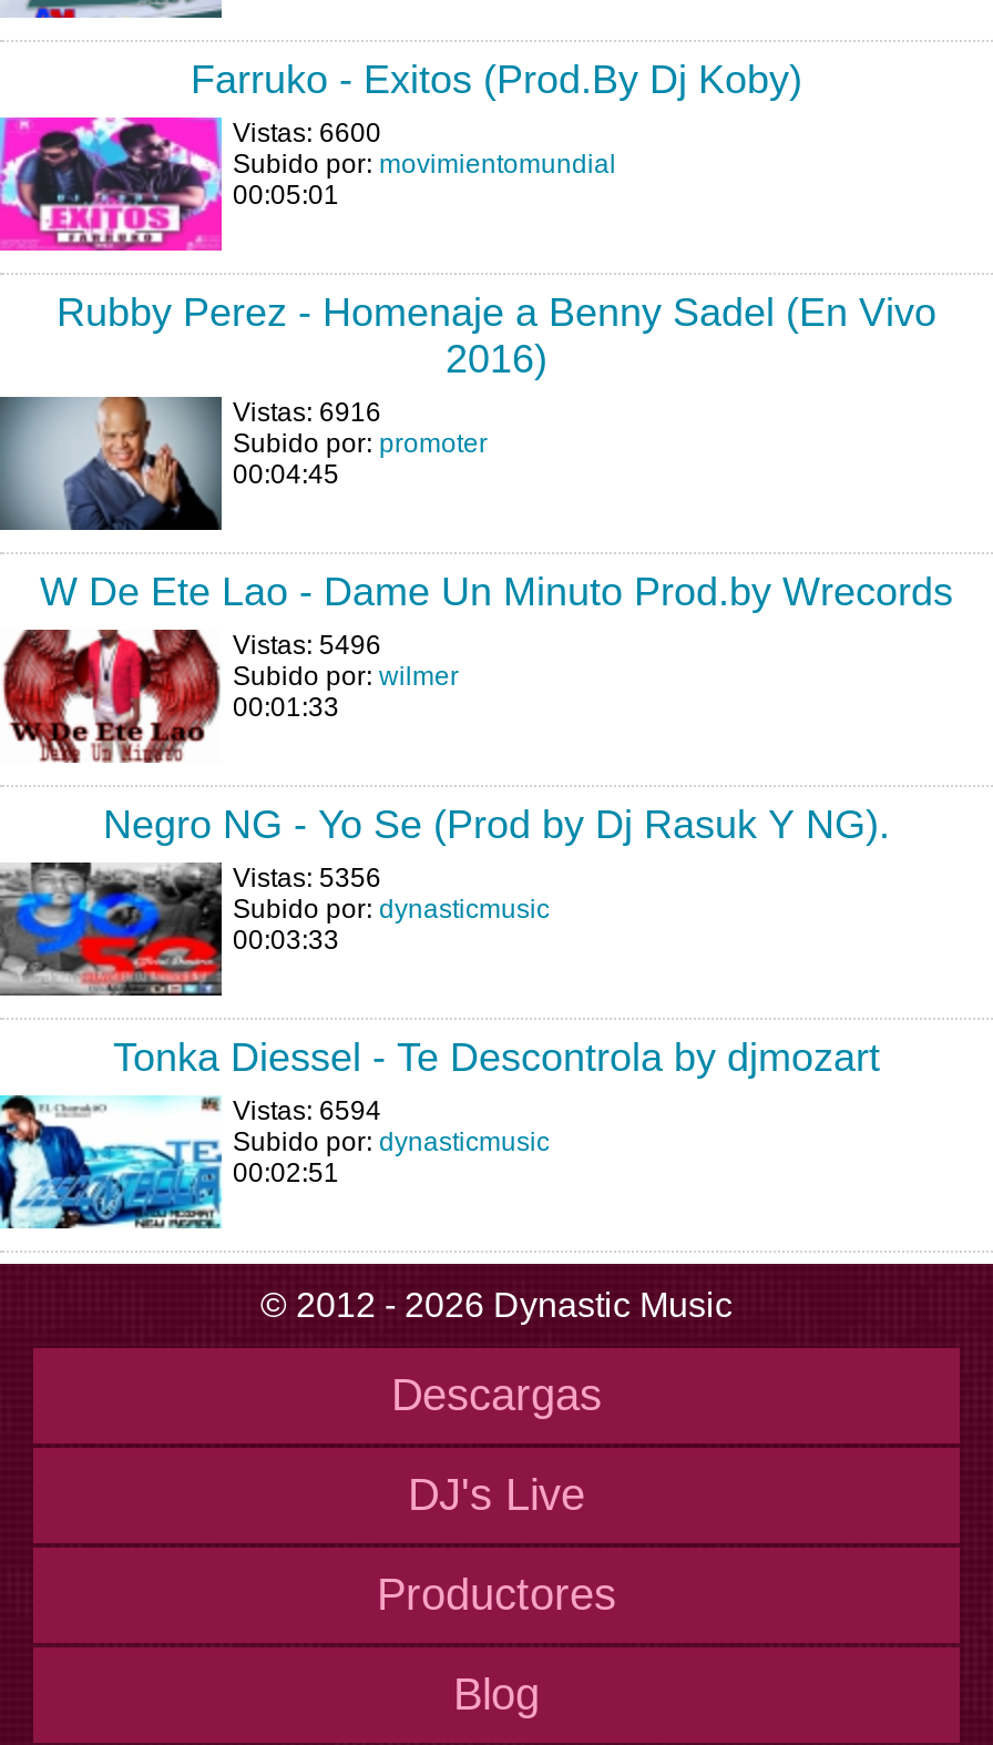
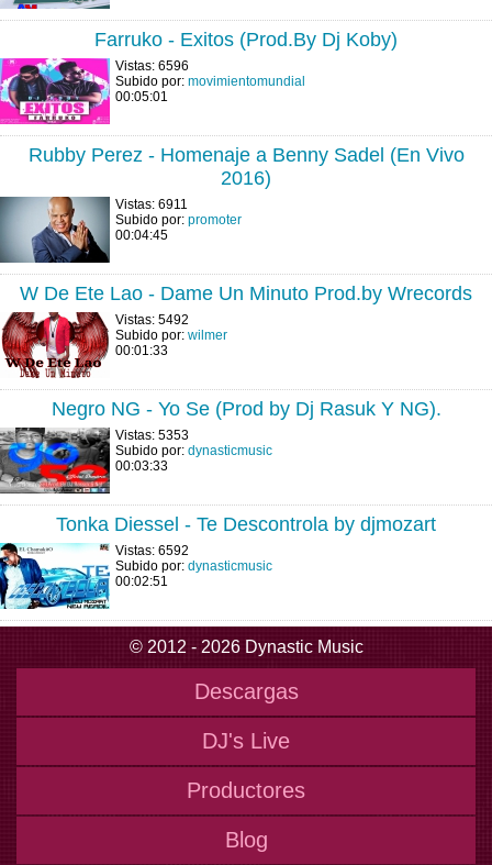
[233,118,381,149] Vistas: 6600 -> [115,58,189,74] Vistas: 6596
[233,397,381,428] Vistas: 6916 -> [115,197,188,212] Vistas: 6911
[233,630,381,661] Vistas: 5496 -> [115,312,189,328] Vistas: 5492
[233,863,381,894] Vistas: 5356 -> [115,428,189,443] Vistas: 5353
[233,1095,381,1126] Vistas: 6594 -> [115,543,189,558] Vistas: 6592

